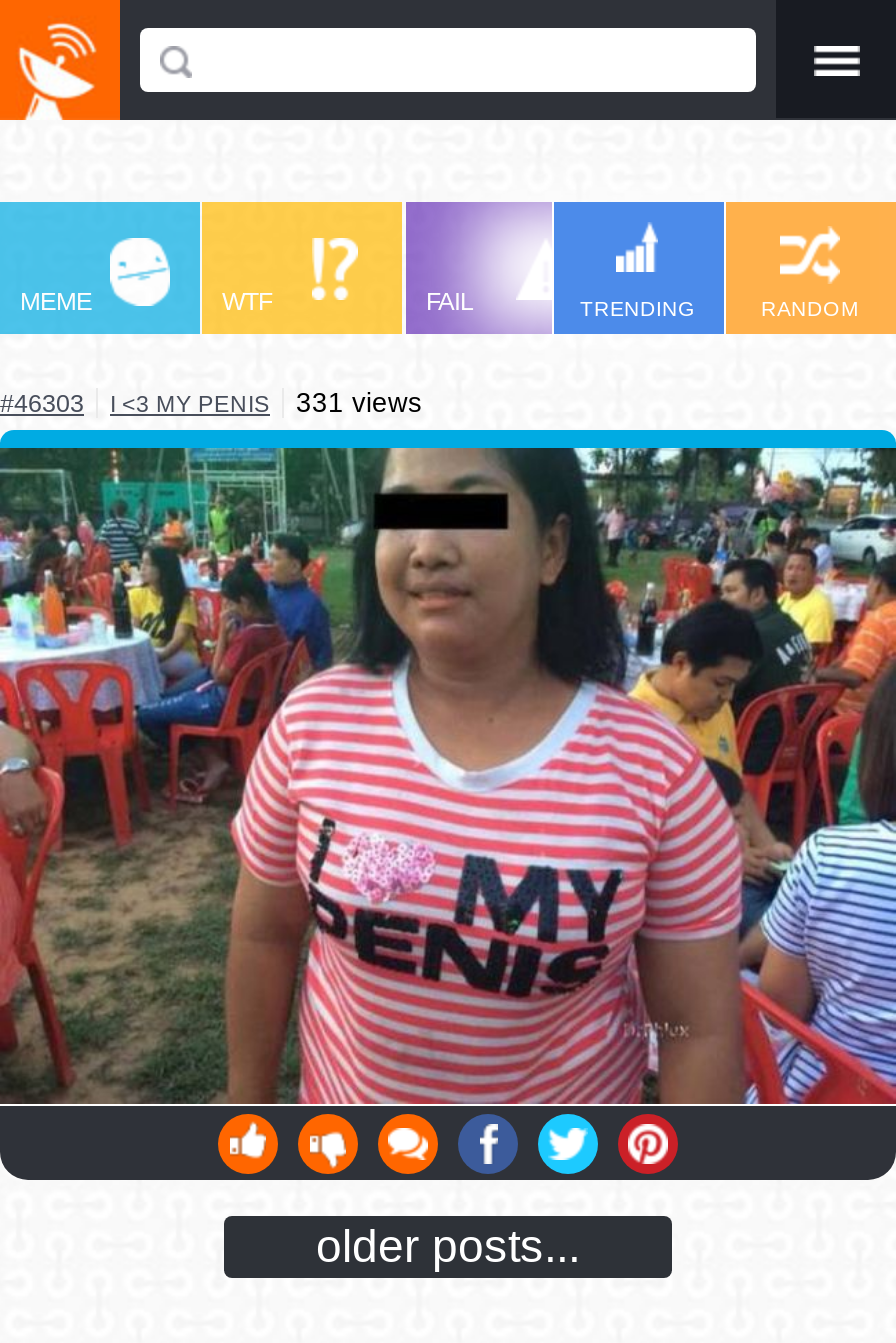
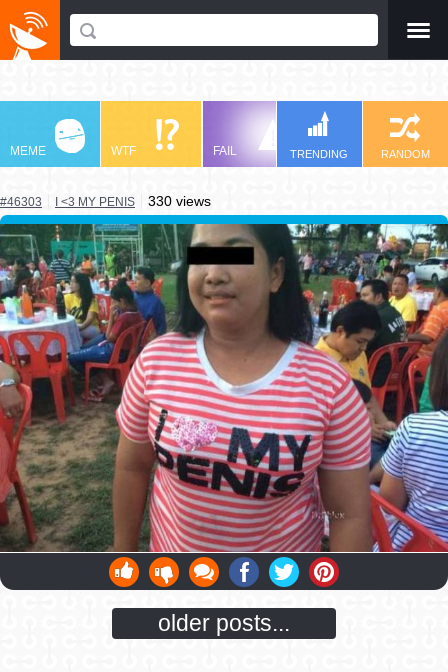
[0,388,422,418] #46303 I <3 MY PENIS 331 views -> [0,194,211,209] #46303 I <3 MY PENIS 330 views

